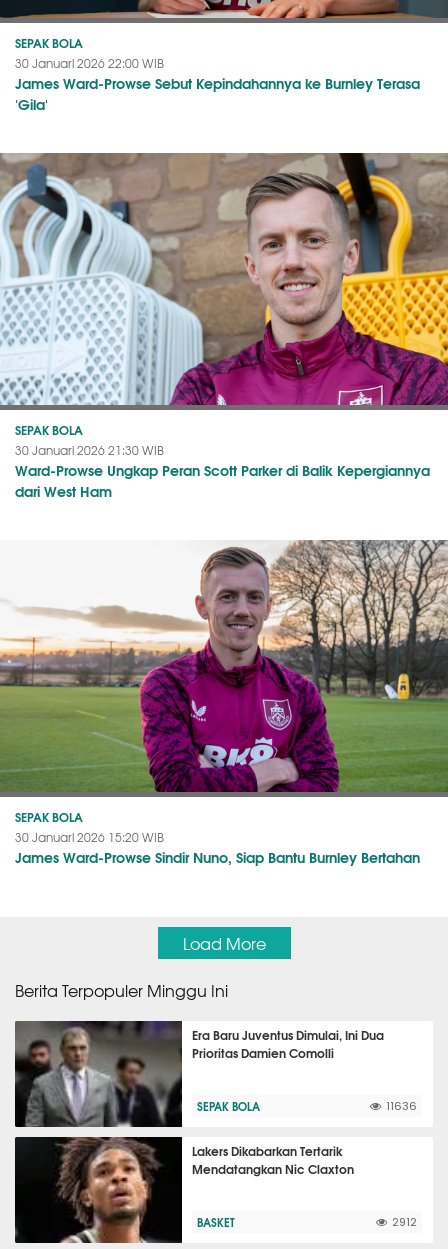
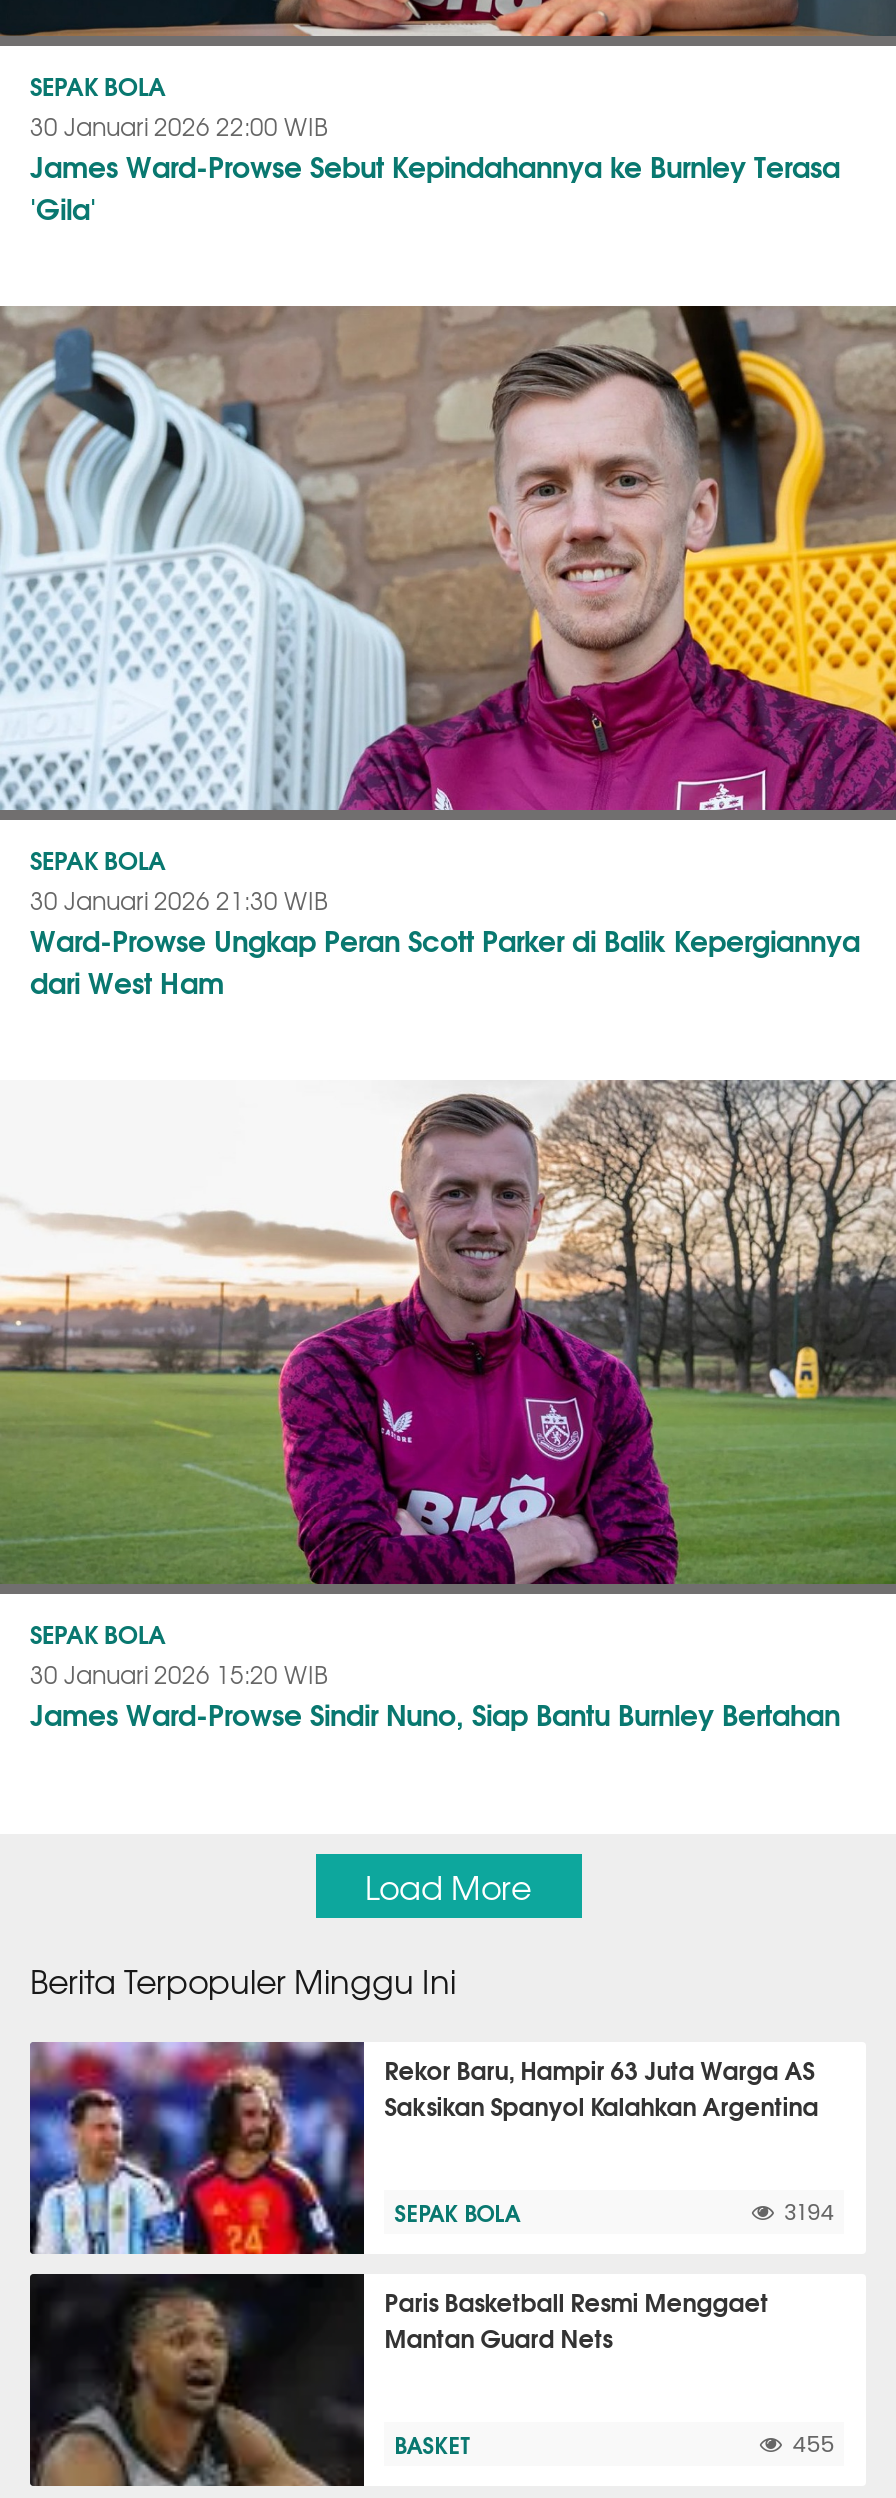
[14,1020,384,1128] [image] | Era Baru Juventus Dimulai, Ini Dua | Prioritas Damien Comolli -> [28,2042,818,2256] [image] | Rekor Baru, Hampir 63 Juta Warga AS | Saksikan Spanyol Kalahkan Argentina
[386,1101,417,1112] 11636 -> [784,2202,834,2224] 3194
[15,1136,354,1244] [image] | Lakers Dikabarkan Tertarik | Mendatangkan Nic Claxton -> [34,2274,768,2488] [image] | Paris Basketball Resmi Menggaet | Mantan Guard Nets
[392,1217,417,1228] 2912 -> [792,2434,834,2456] 455

